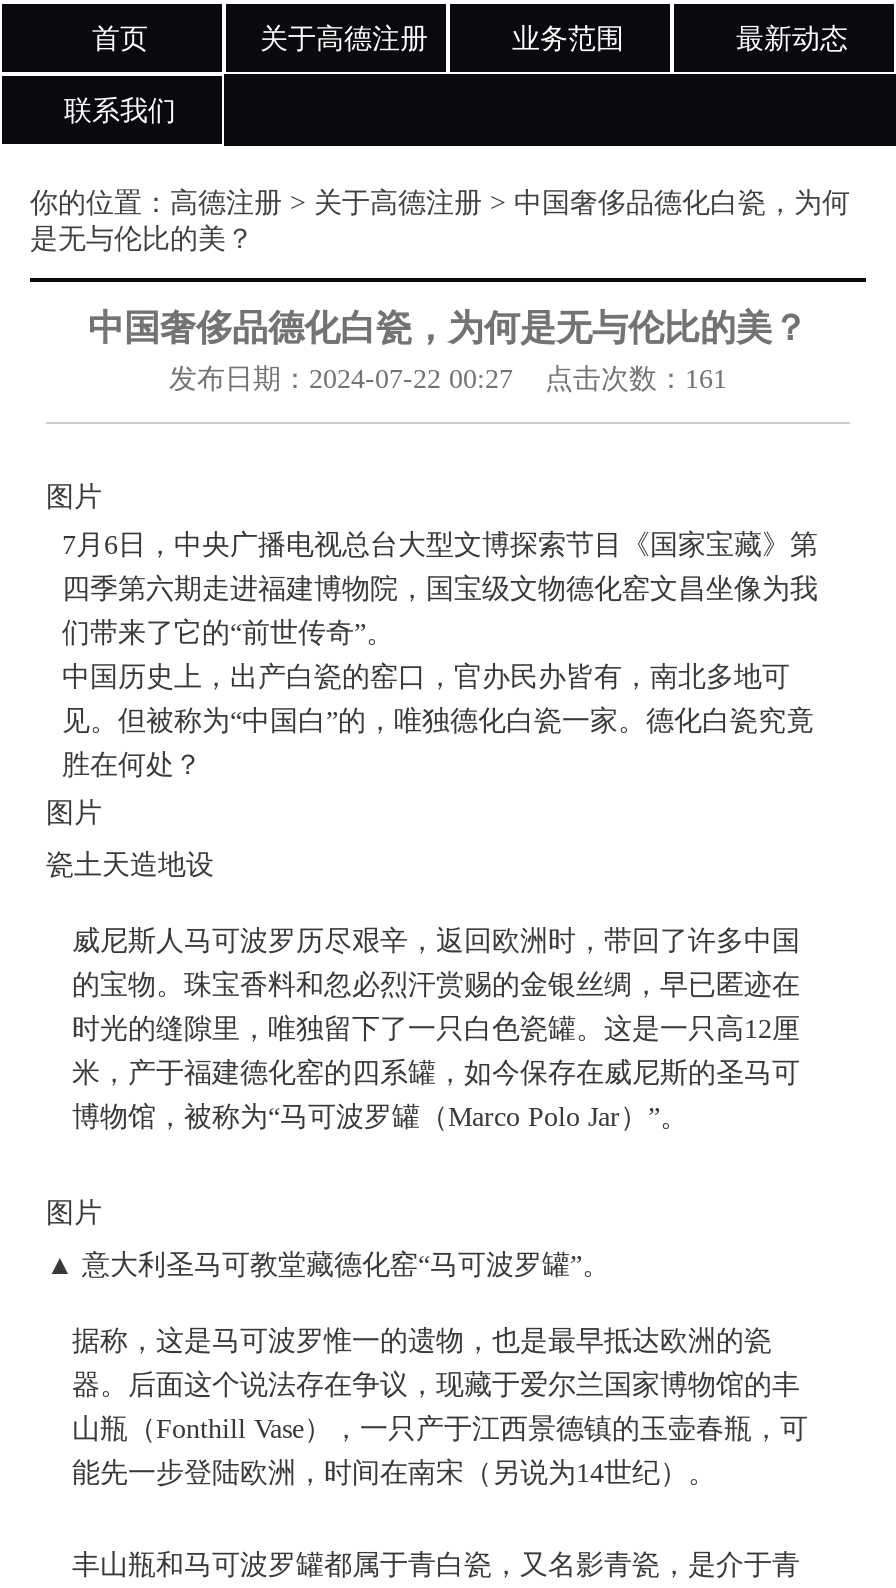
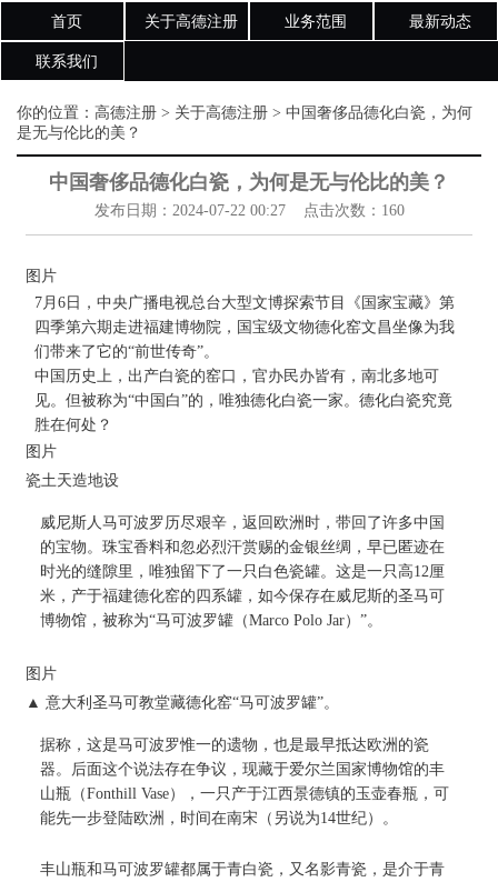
[169,364,727,394] 发布日期：2024-07-22 00:27 点击次数：161 -> [94,202,404,219] 发布日期：2024-07-22 00:27 点击次数：160

